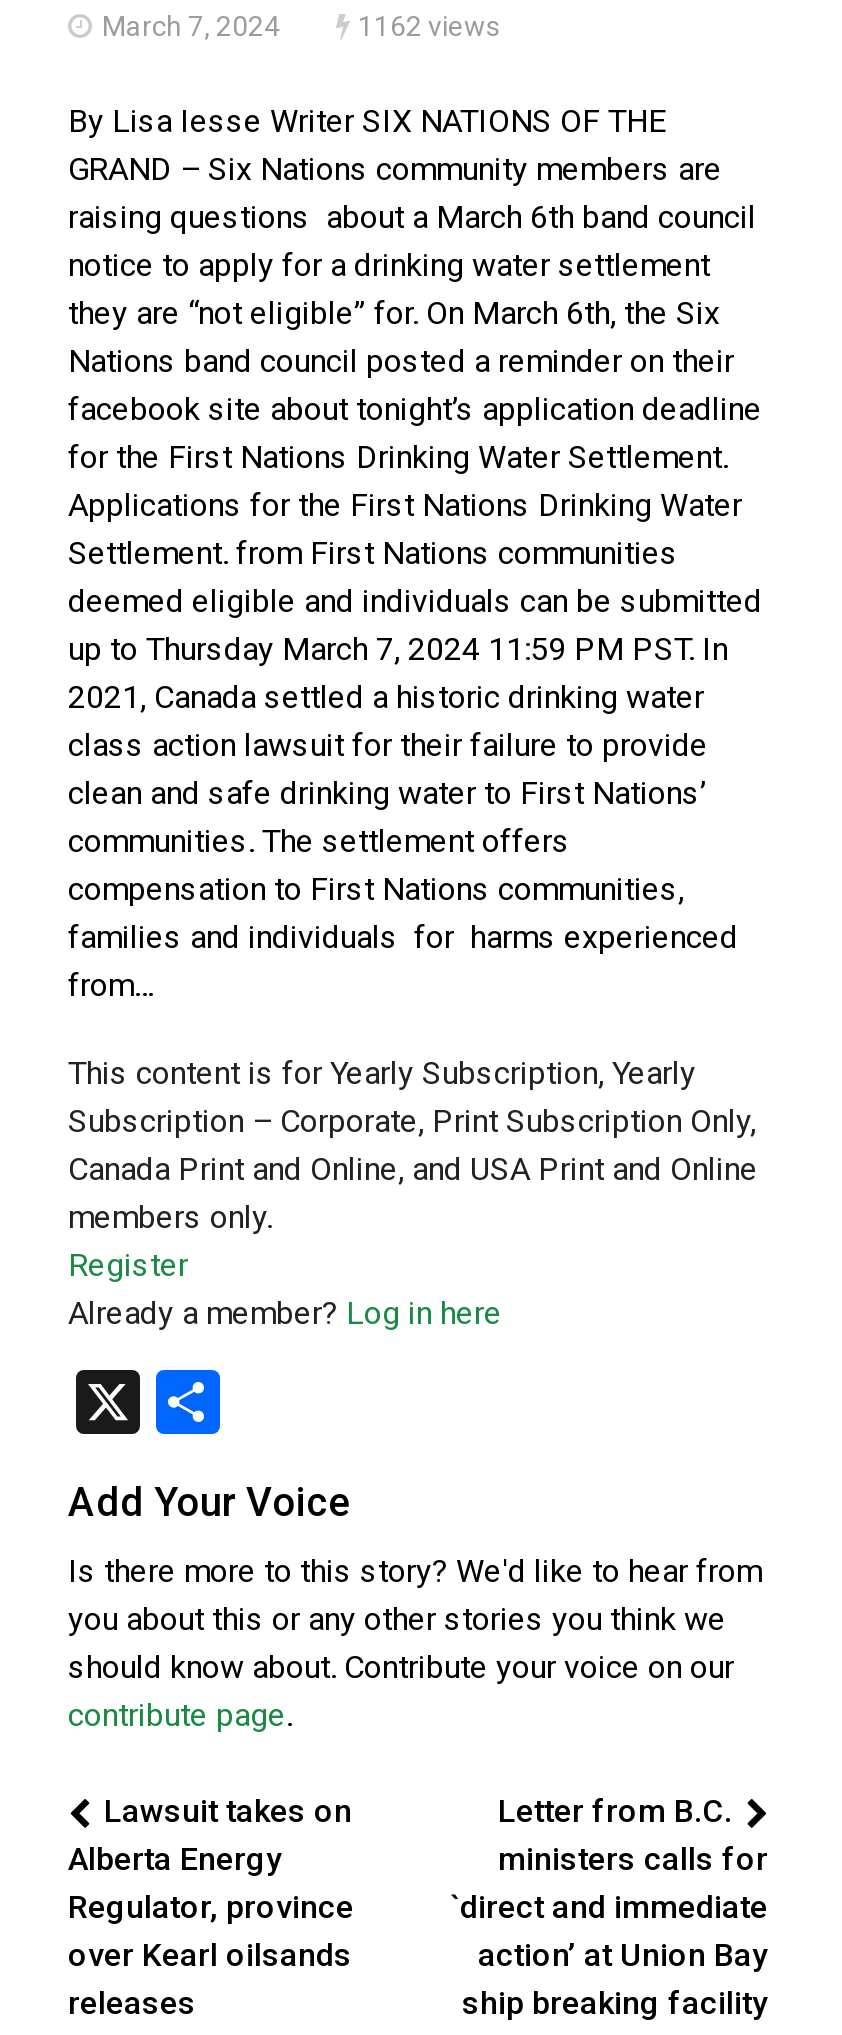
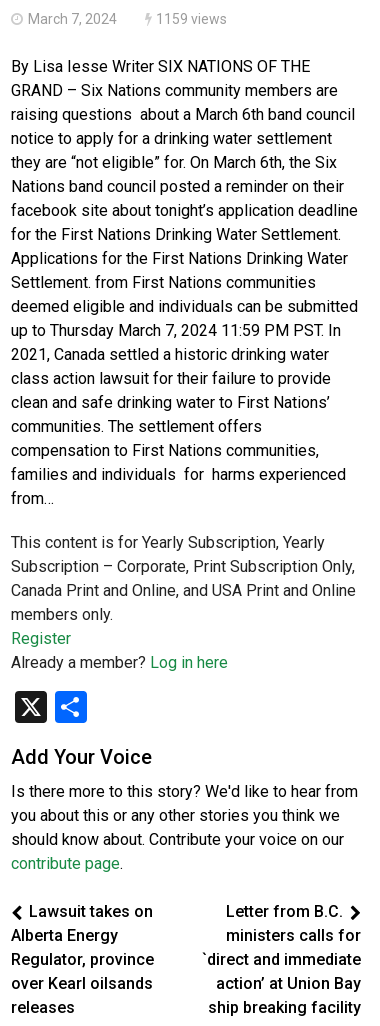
[358,9,500,41] 1162 views -> [156,11,227,27] 1159 views

